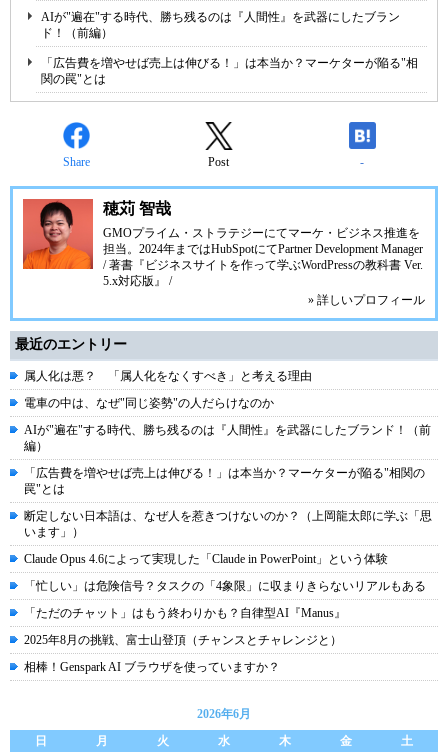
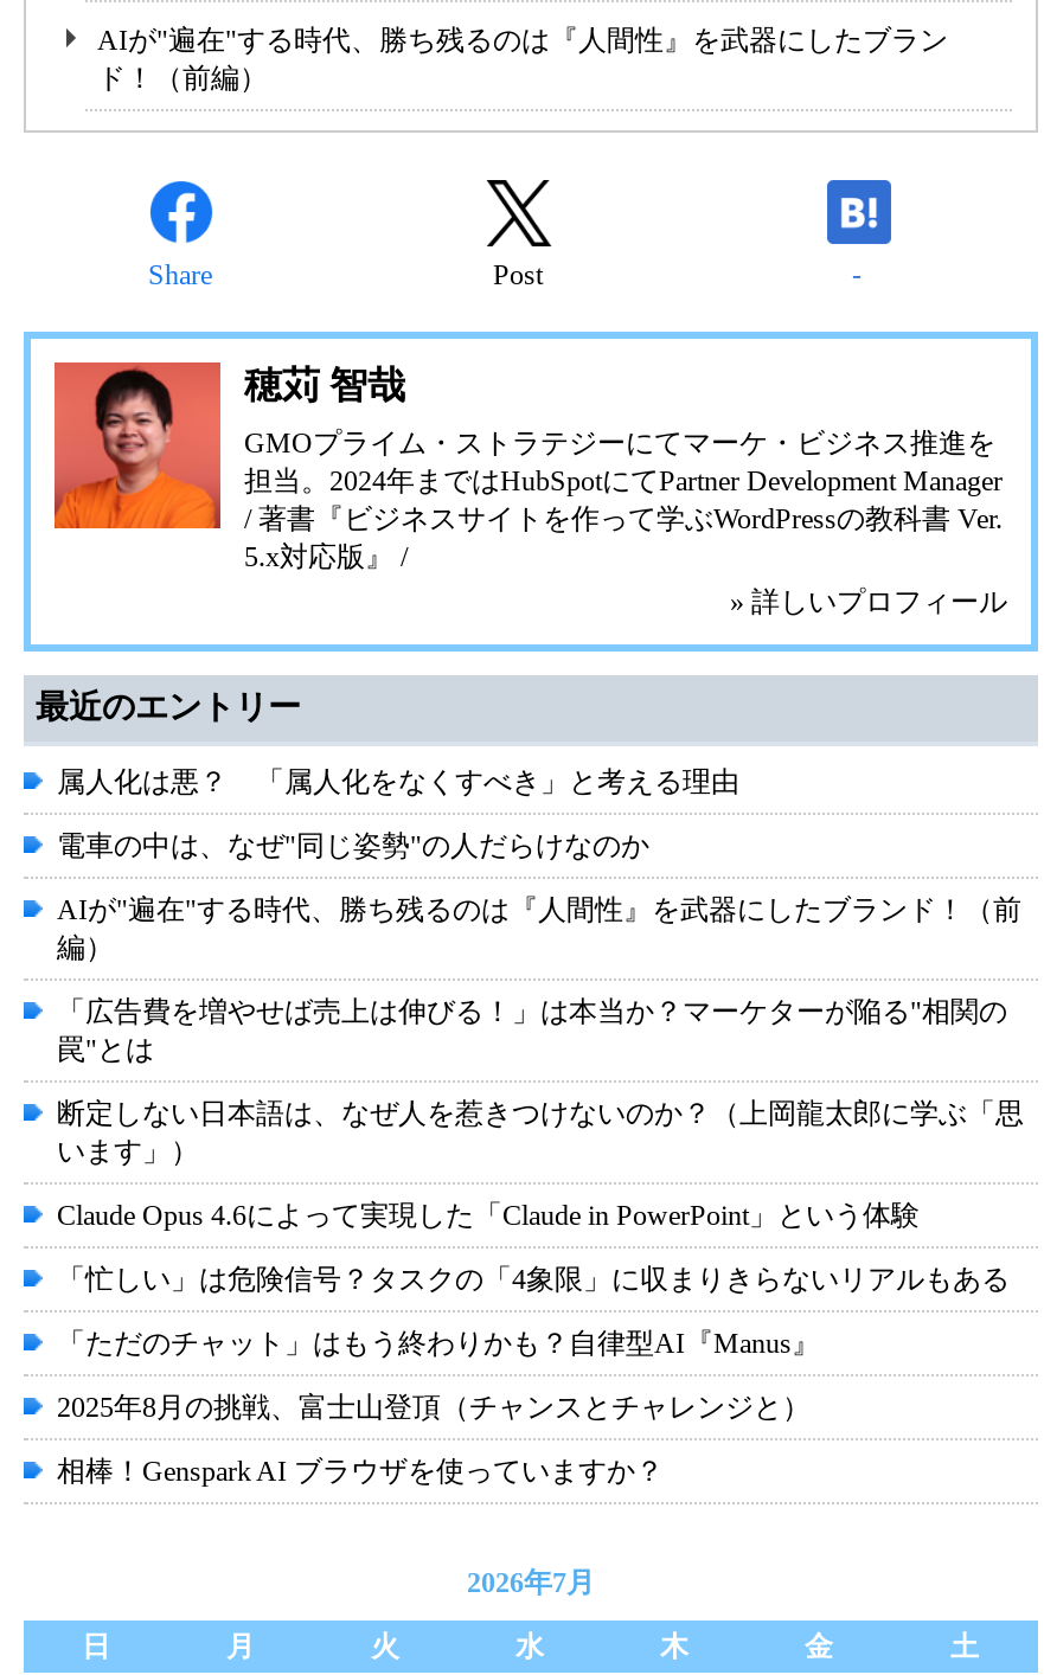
[41,56,418,86] 「広告費を増やせば売上は伸びる！」は本当か？マーケターが陥る"相 | 関の罠"とは -> none
[197,707,251,721] 2026年6月 -> [467,1567,595,1600] 2026年7月

